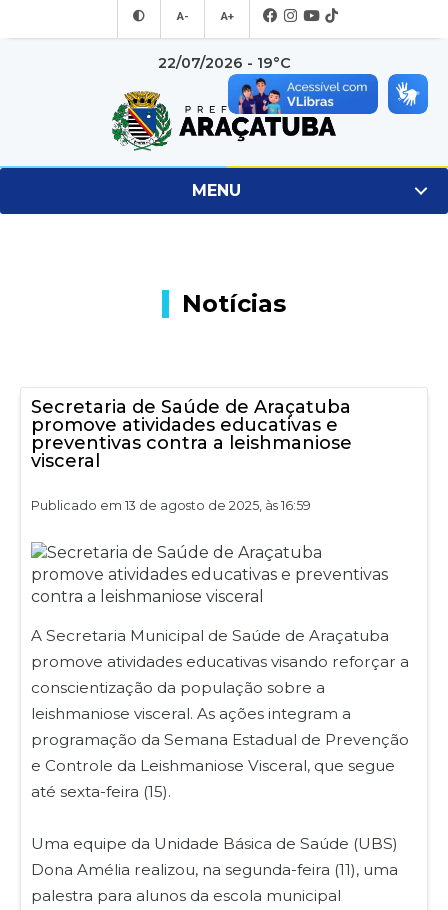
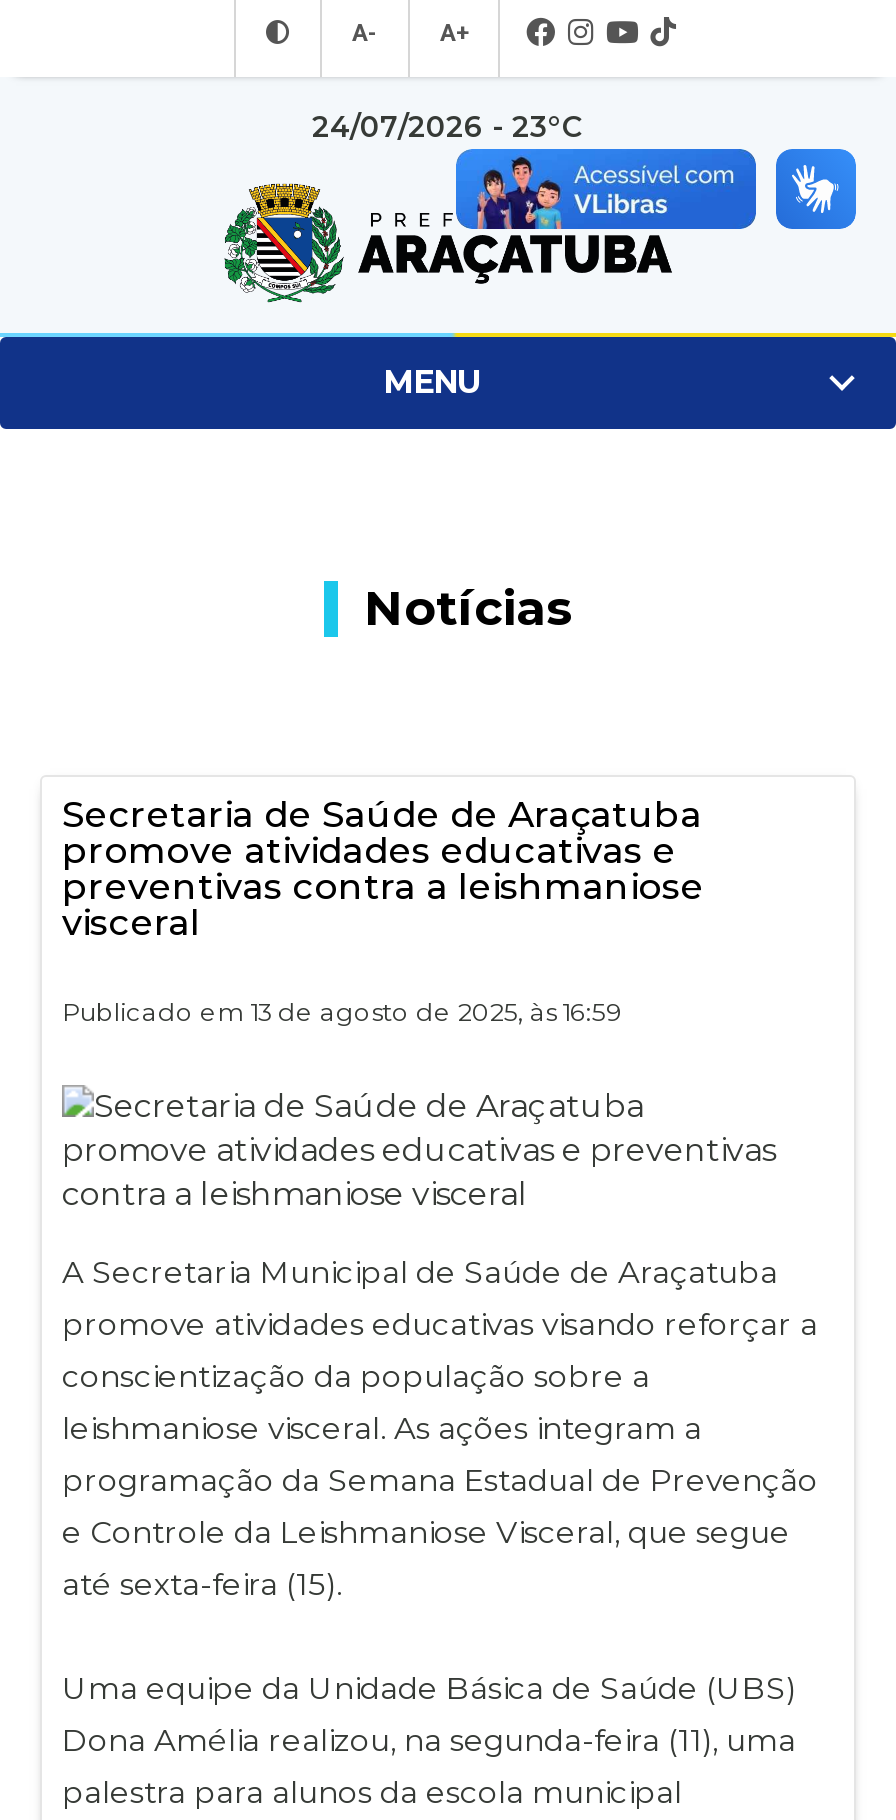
[157,54,290,72] 22/07/2026 - 19°C -> [312,109,584,145] 24/07/2026 - 23°C

